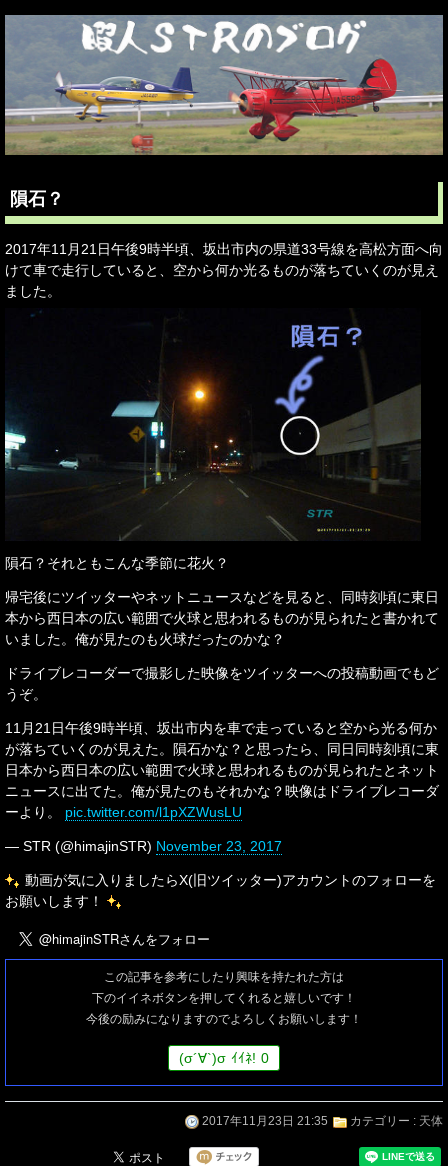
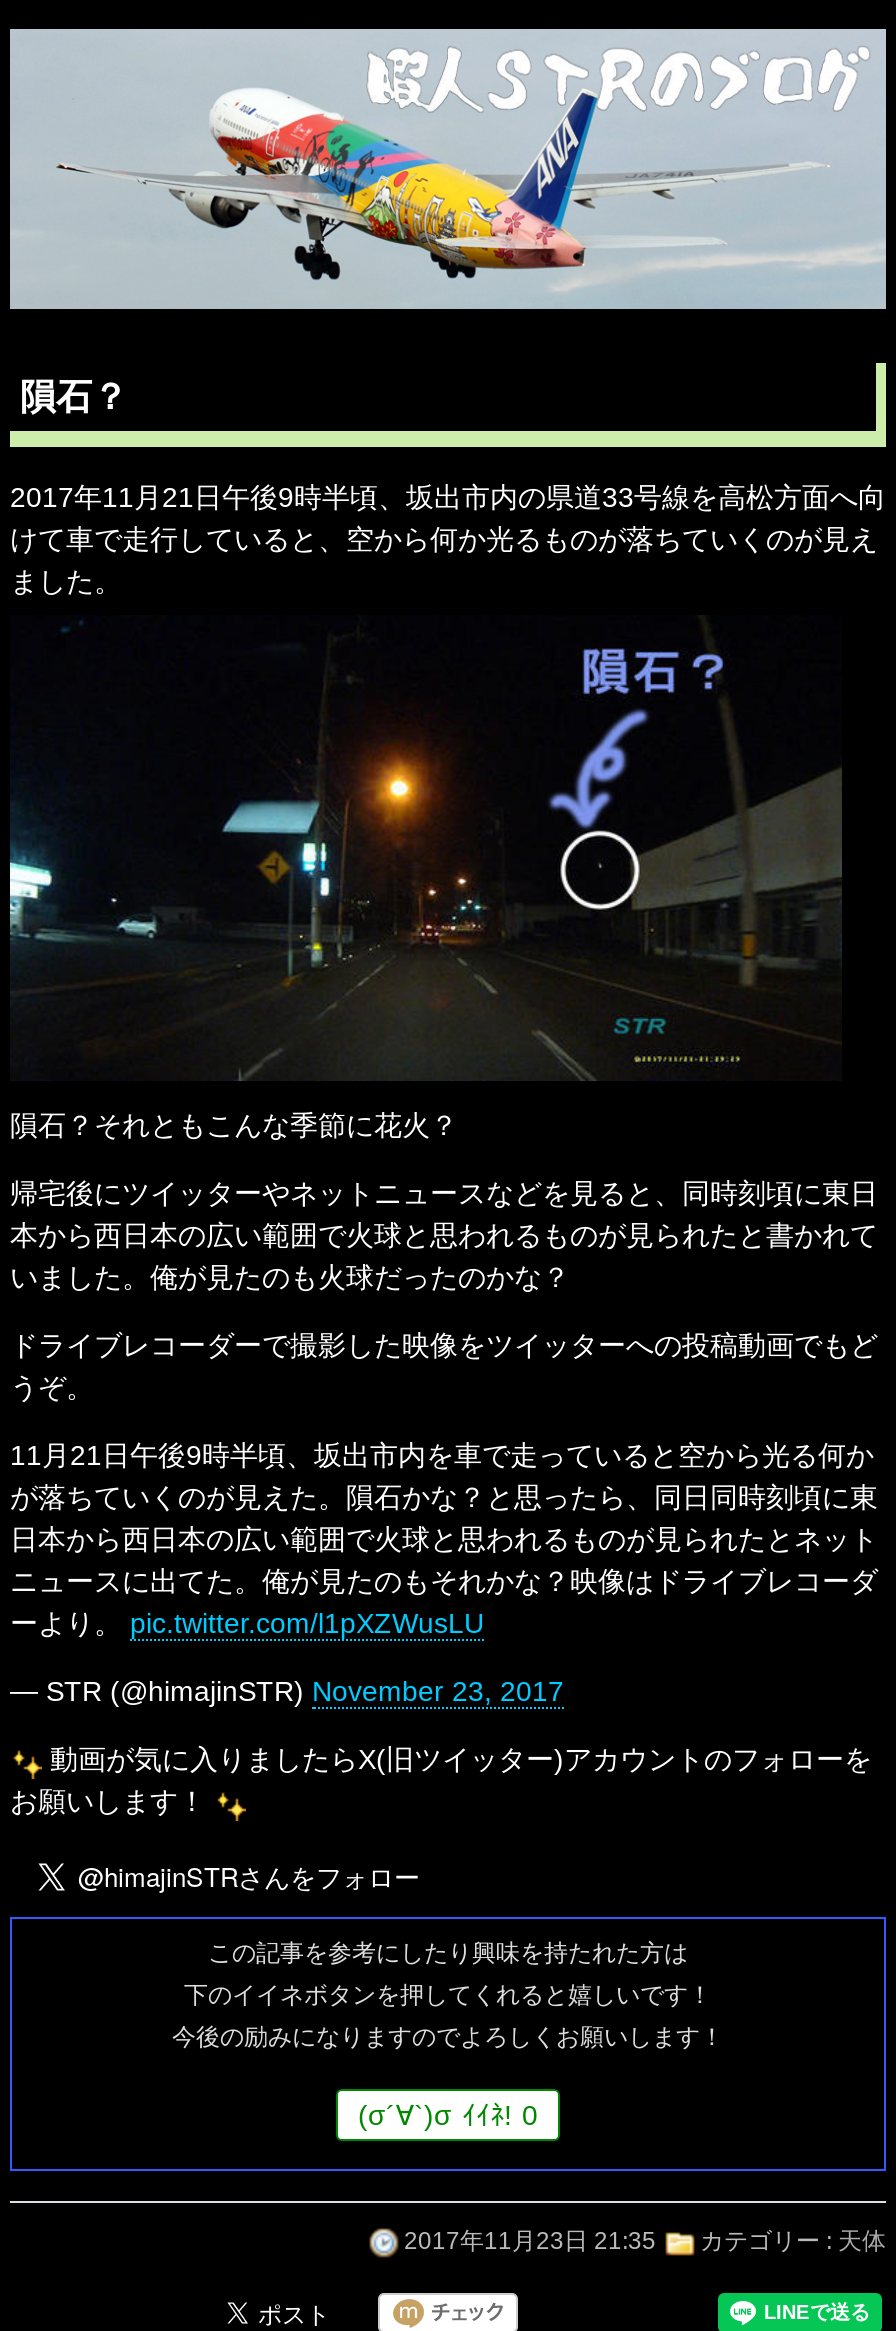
[4,15,444,156] [image] -> [8,31,888,311] [image]

